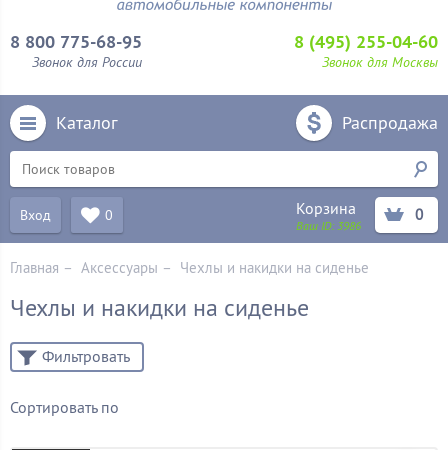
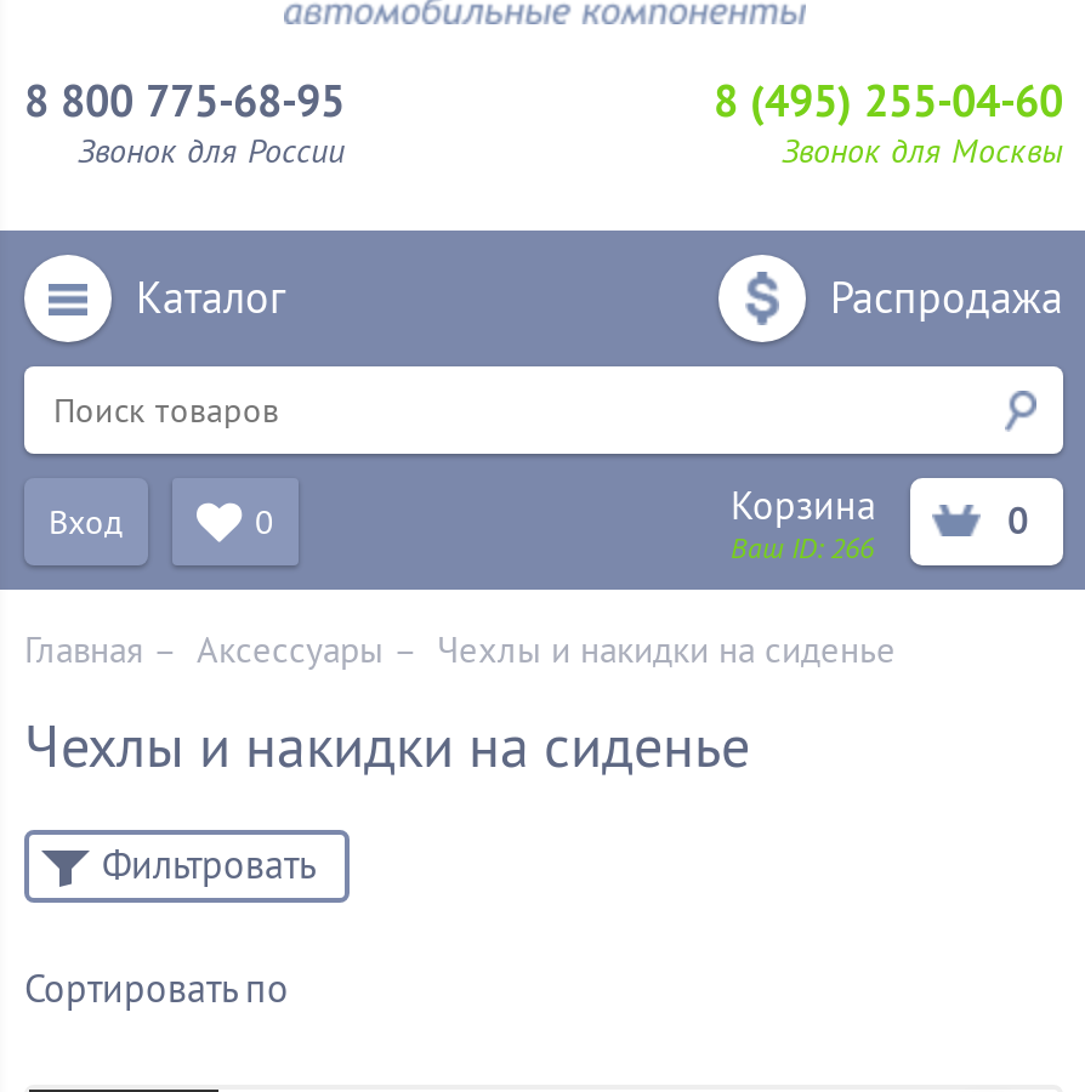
[296,217,361,232] Ваш ID: 3986 -> [731,528,874,564] Ваш ID: 266

